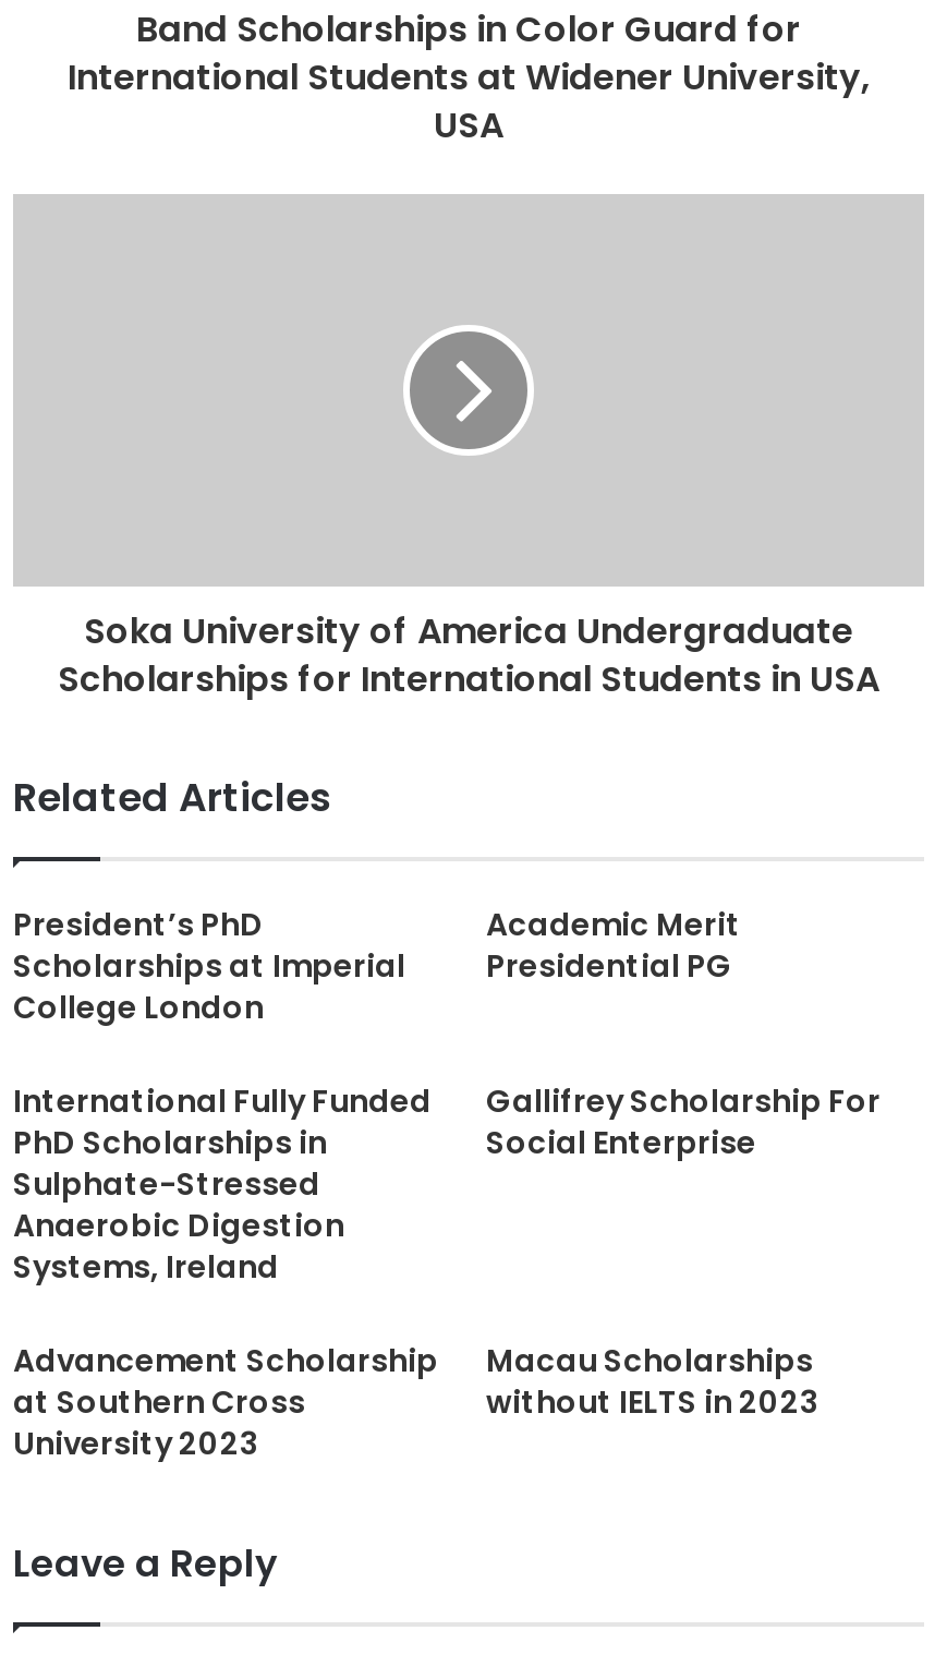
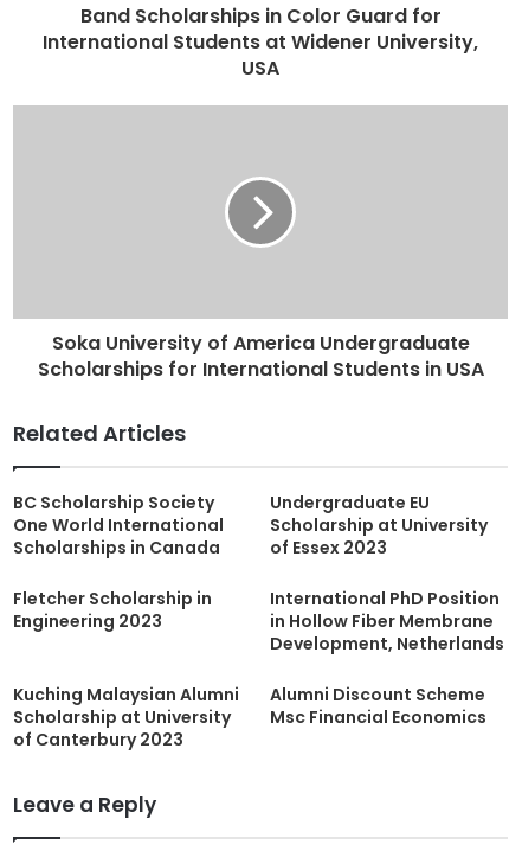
[13,904,405,1030] President’s PhD | Scholarships at Imperial | College London -> [13,491,224,560] BC Scholarship Society | One World International | Scholarships in Canada
[486,904,741,989] Academic Merit | Presidential PG -> [270,491,488,560] Undergraduate EU | Scholarship at University | of Essex 2023
[13,1080,432,1290] International Fully Funded | PhD Scholarships in | Sulphate-Stressed | Anaerobic Digestion | Systems, Ireland -> [13,587,212,633] Fletcher Scholarship in | Engineering 2023
[486,1080,881,1165] Gallifrey Scholarship For | Social Enterprise -> [270,587,504,656] International PhD Position | in Hollow Fiber Membrane | Development, Netherlands
[13,1340,438,1466] Advancement Scholarship | at Southern Cross | University 2023 -> [13,683,239,752] Kuching Malaysian Alumni | Scholarship at University | of Canterbury 2023
[486,1340,819,1425] Macau Scholarships | without IELTS in 2023 -> [270,683,486,729] Alumni Discount Scheme | Msc Financial Economics

